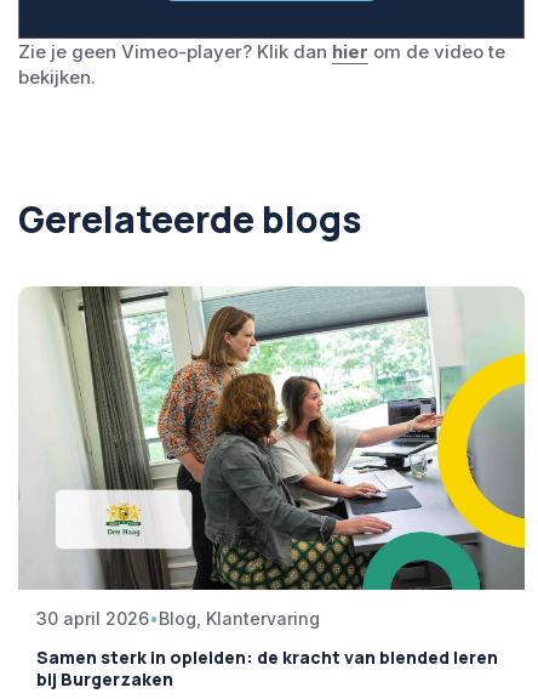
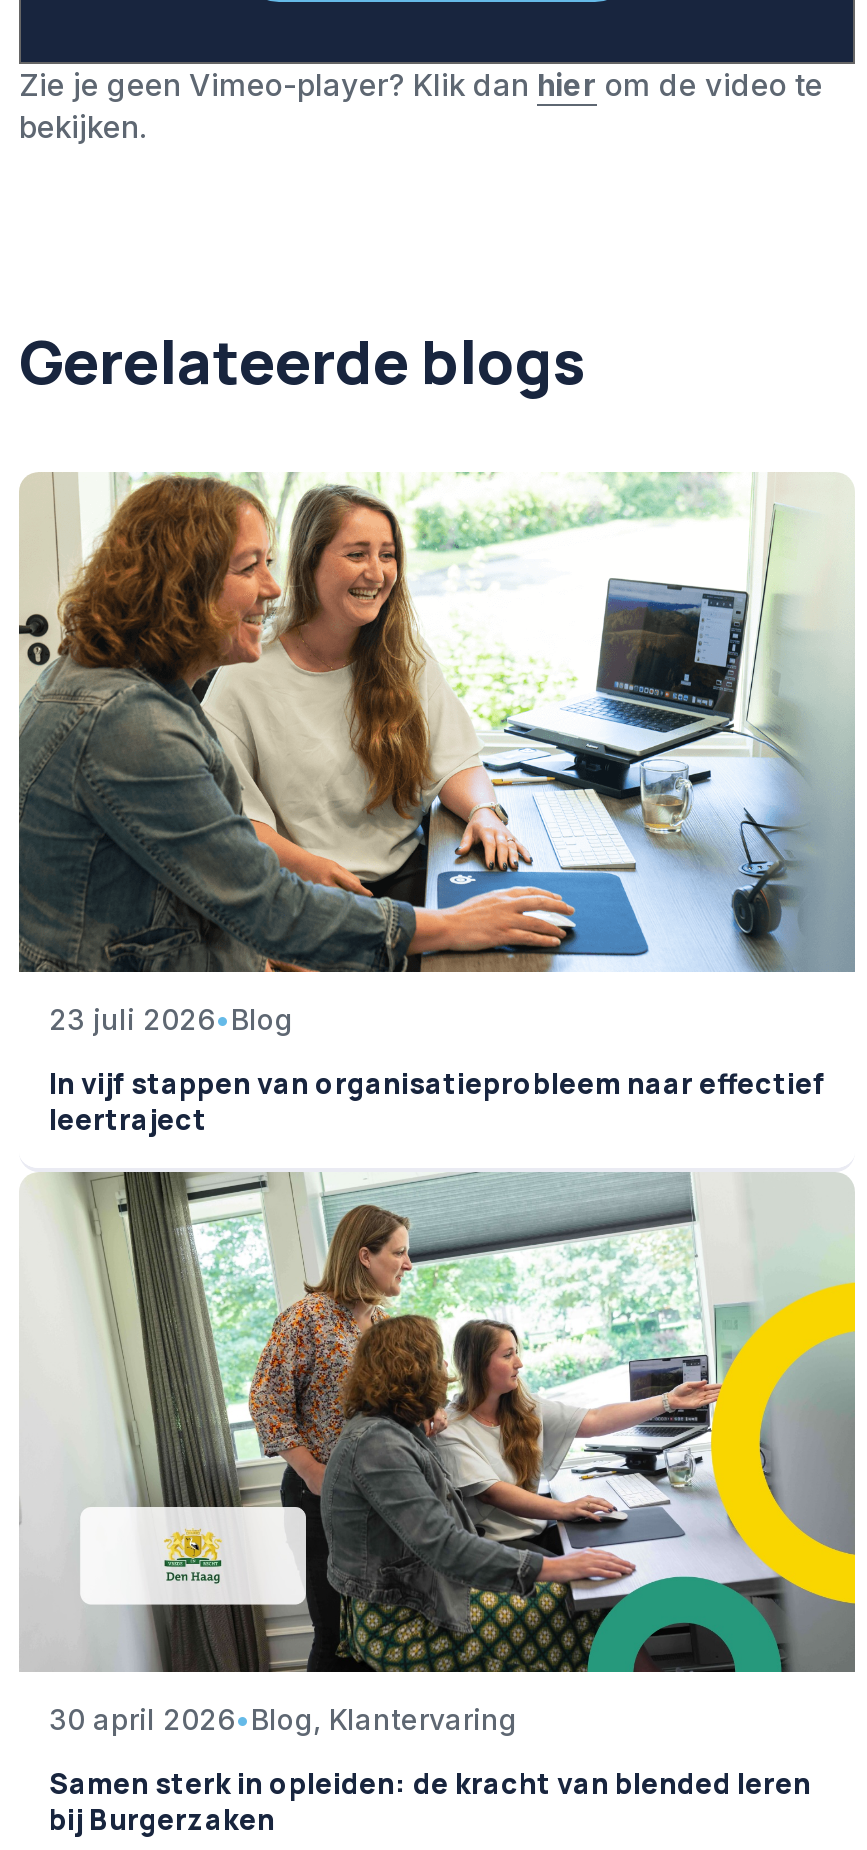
none -> [17,472,857,1137] [image] | 23 juli 2026• Blog | In vijf stappen van organisatieprobleem naar effectief | leertraject

